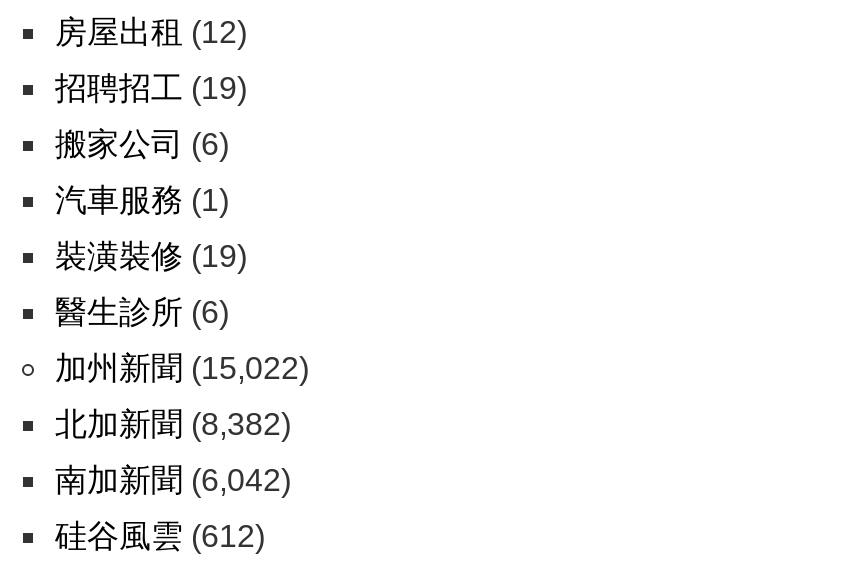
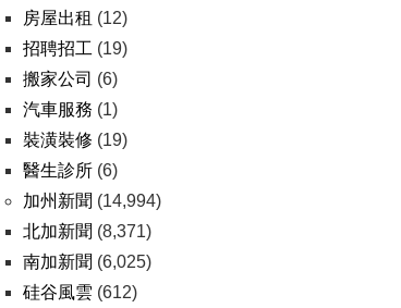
[55,351,309,385] 加州新聞(15,022) -> [23,192,161,210] 加州新聞(14,994)
[55,407,291,441] 北加新聞(8,382) -> [23,222,151,241] 北加新聞(8,371)
[55,463,291,497] 南加新聞(6,042) -> [23,252,151,271] 南加新聞(6,025)

